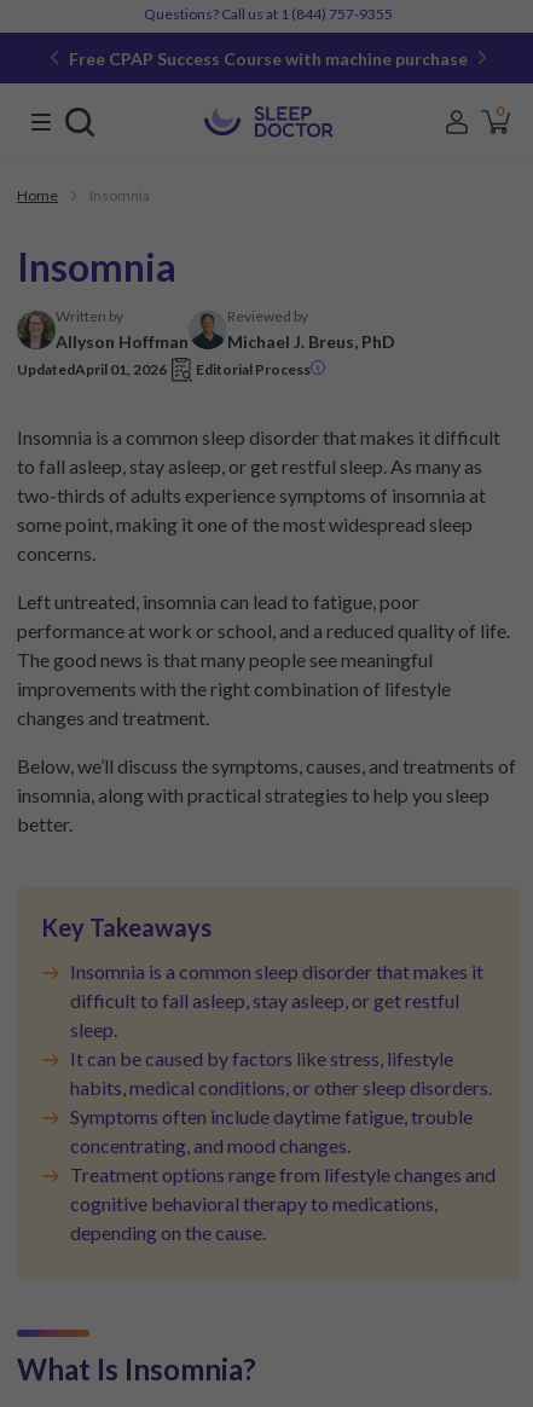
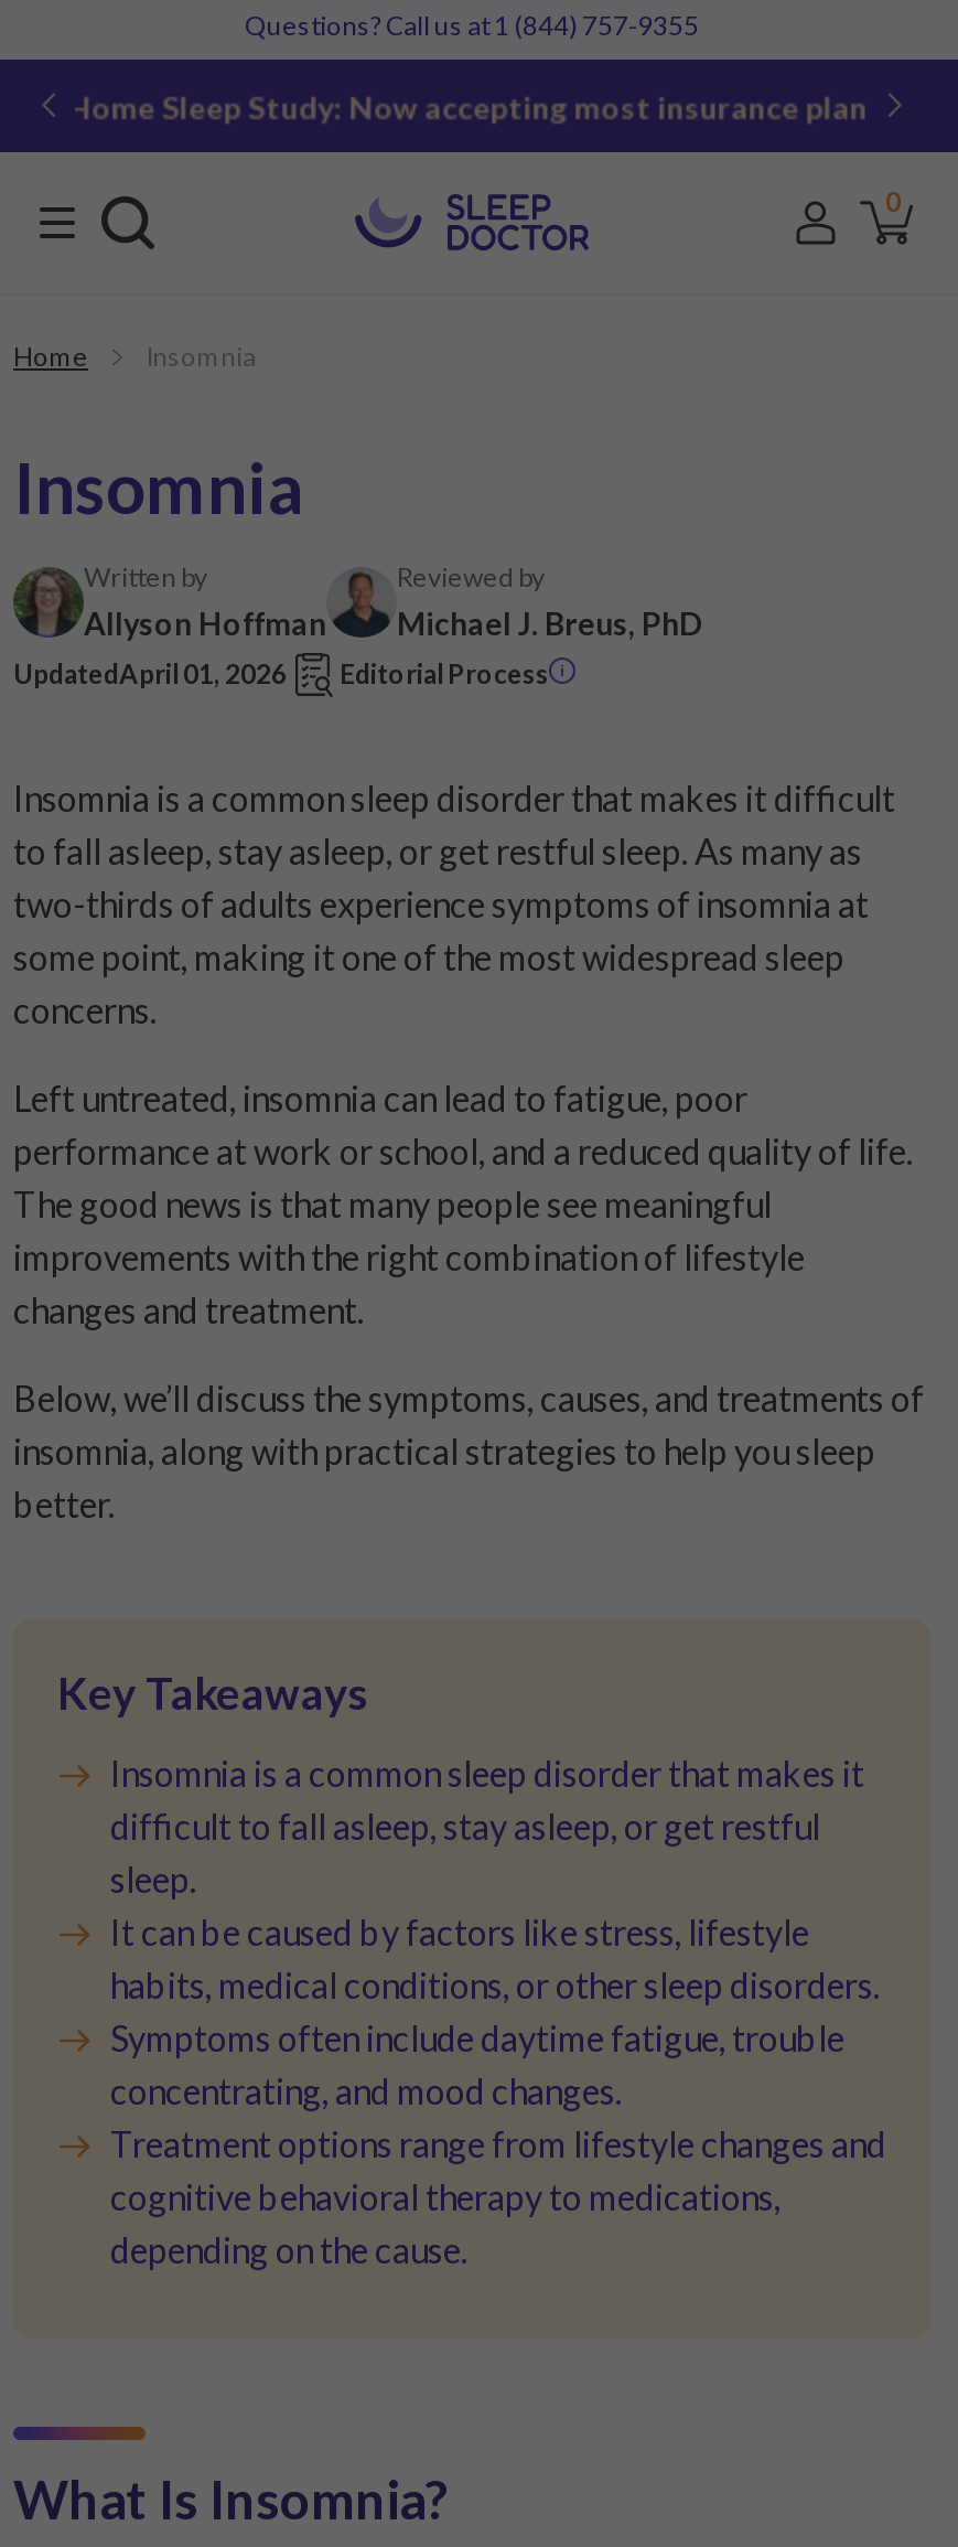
[69,48,468,69] Free CPAP Success Course with machine purchase -> [53,88,869,125] Home Sleep Study: Now accepting most insurance plans

